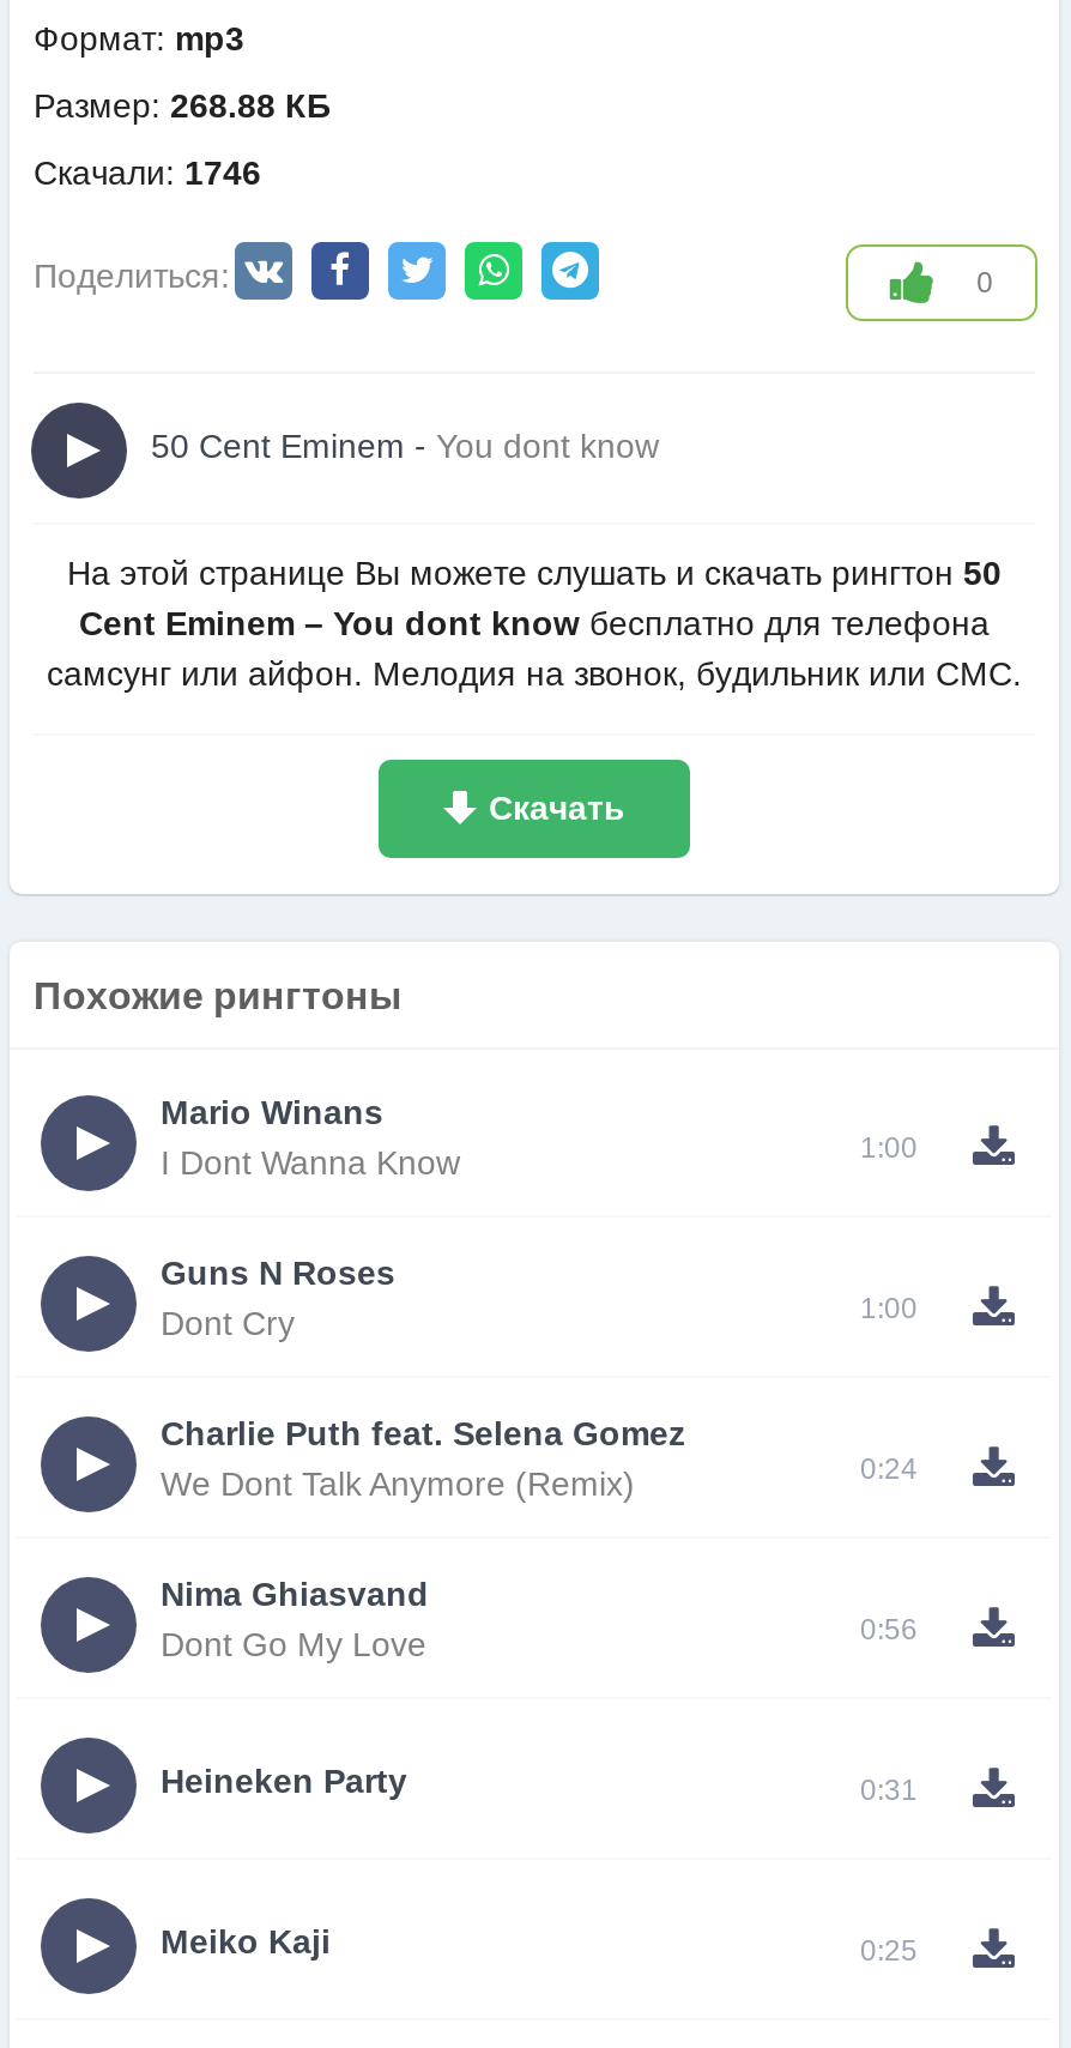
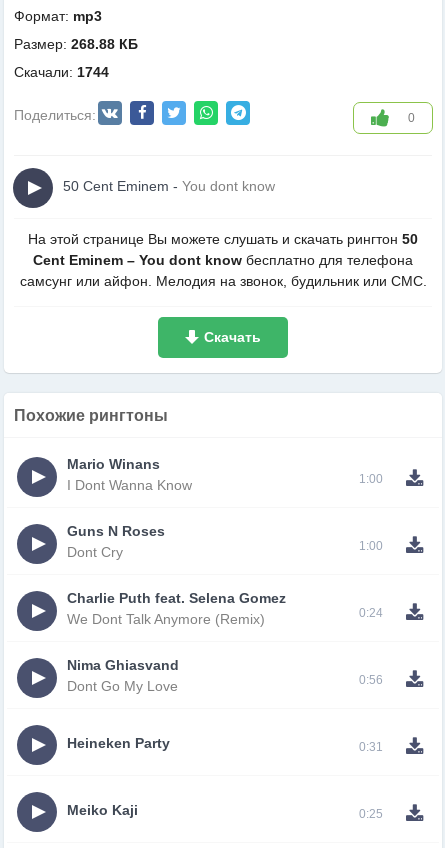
[34,153,261,192] Скачали: 1746 -> [14,64,109,80] Скачали: 1744

